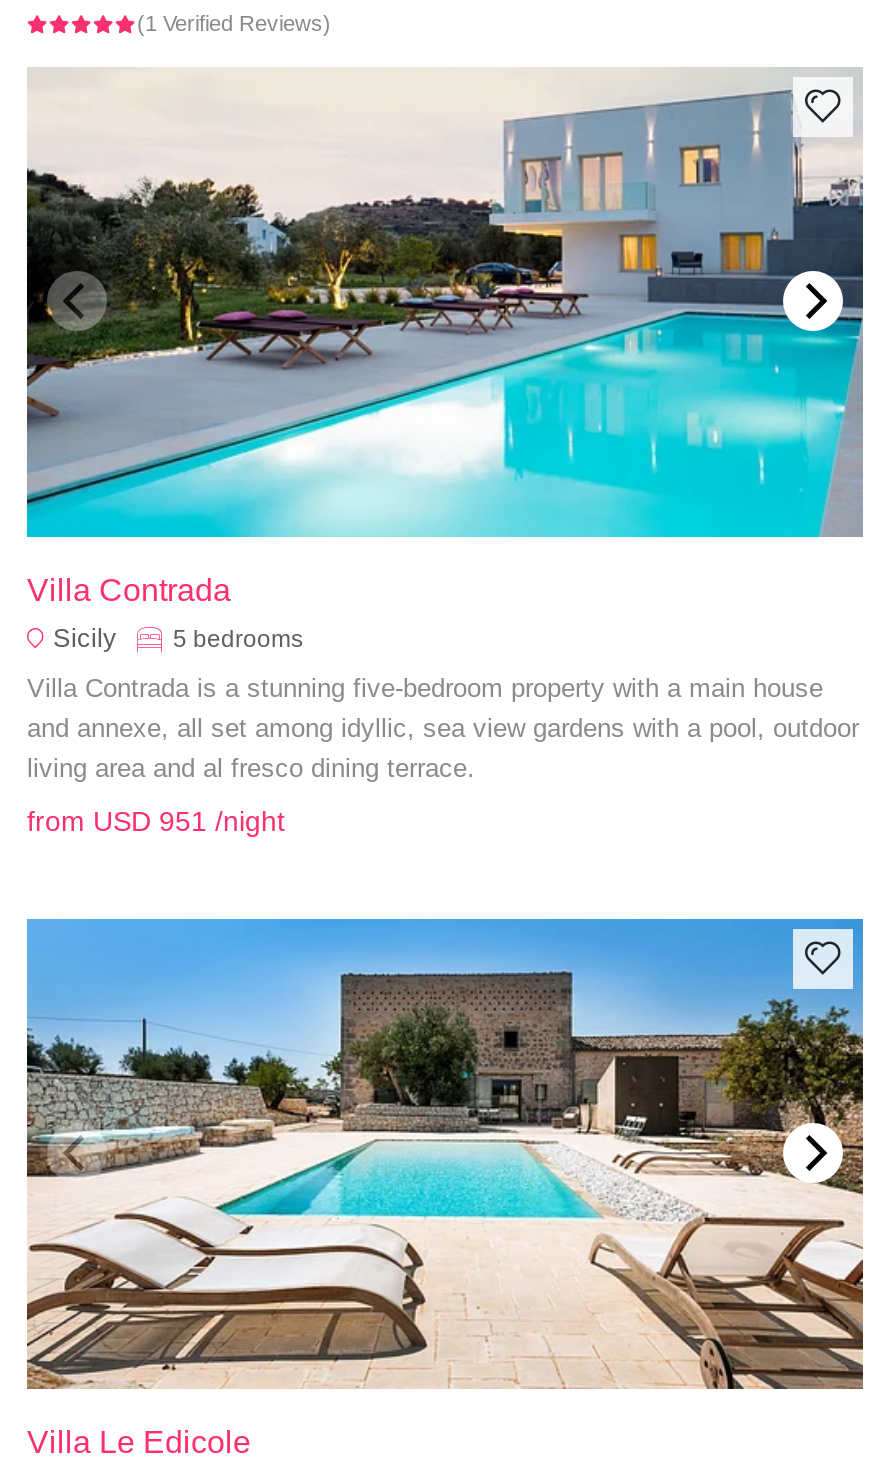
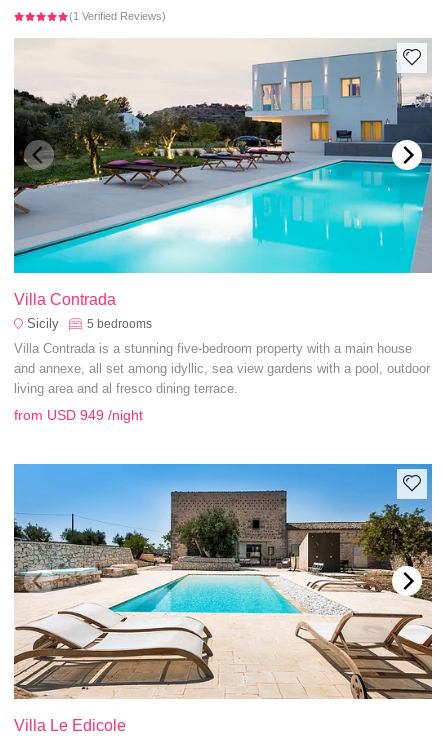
[27,805,285,837] from USD 951 /night -> [14,407,143,423] from USD 949 /night

